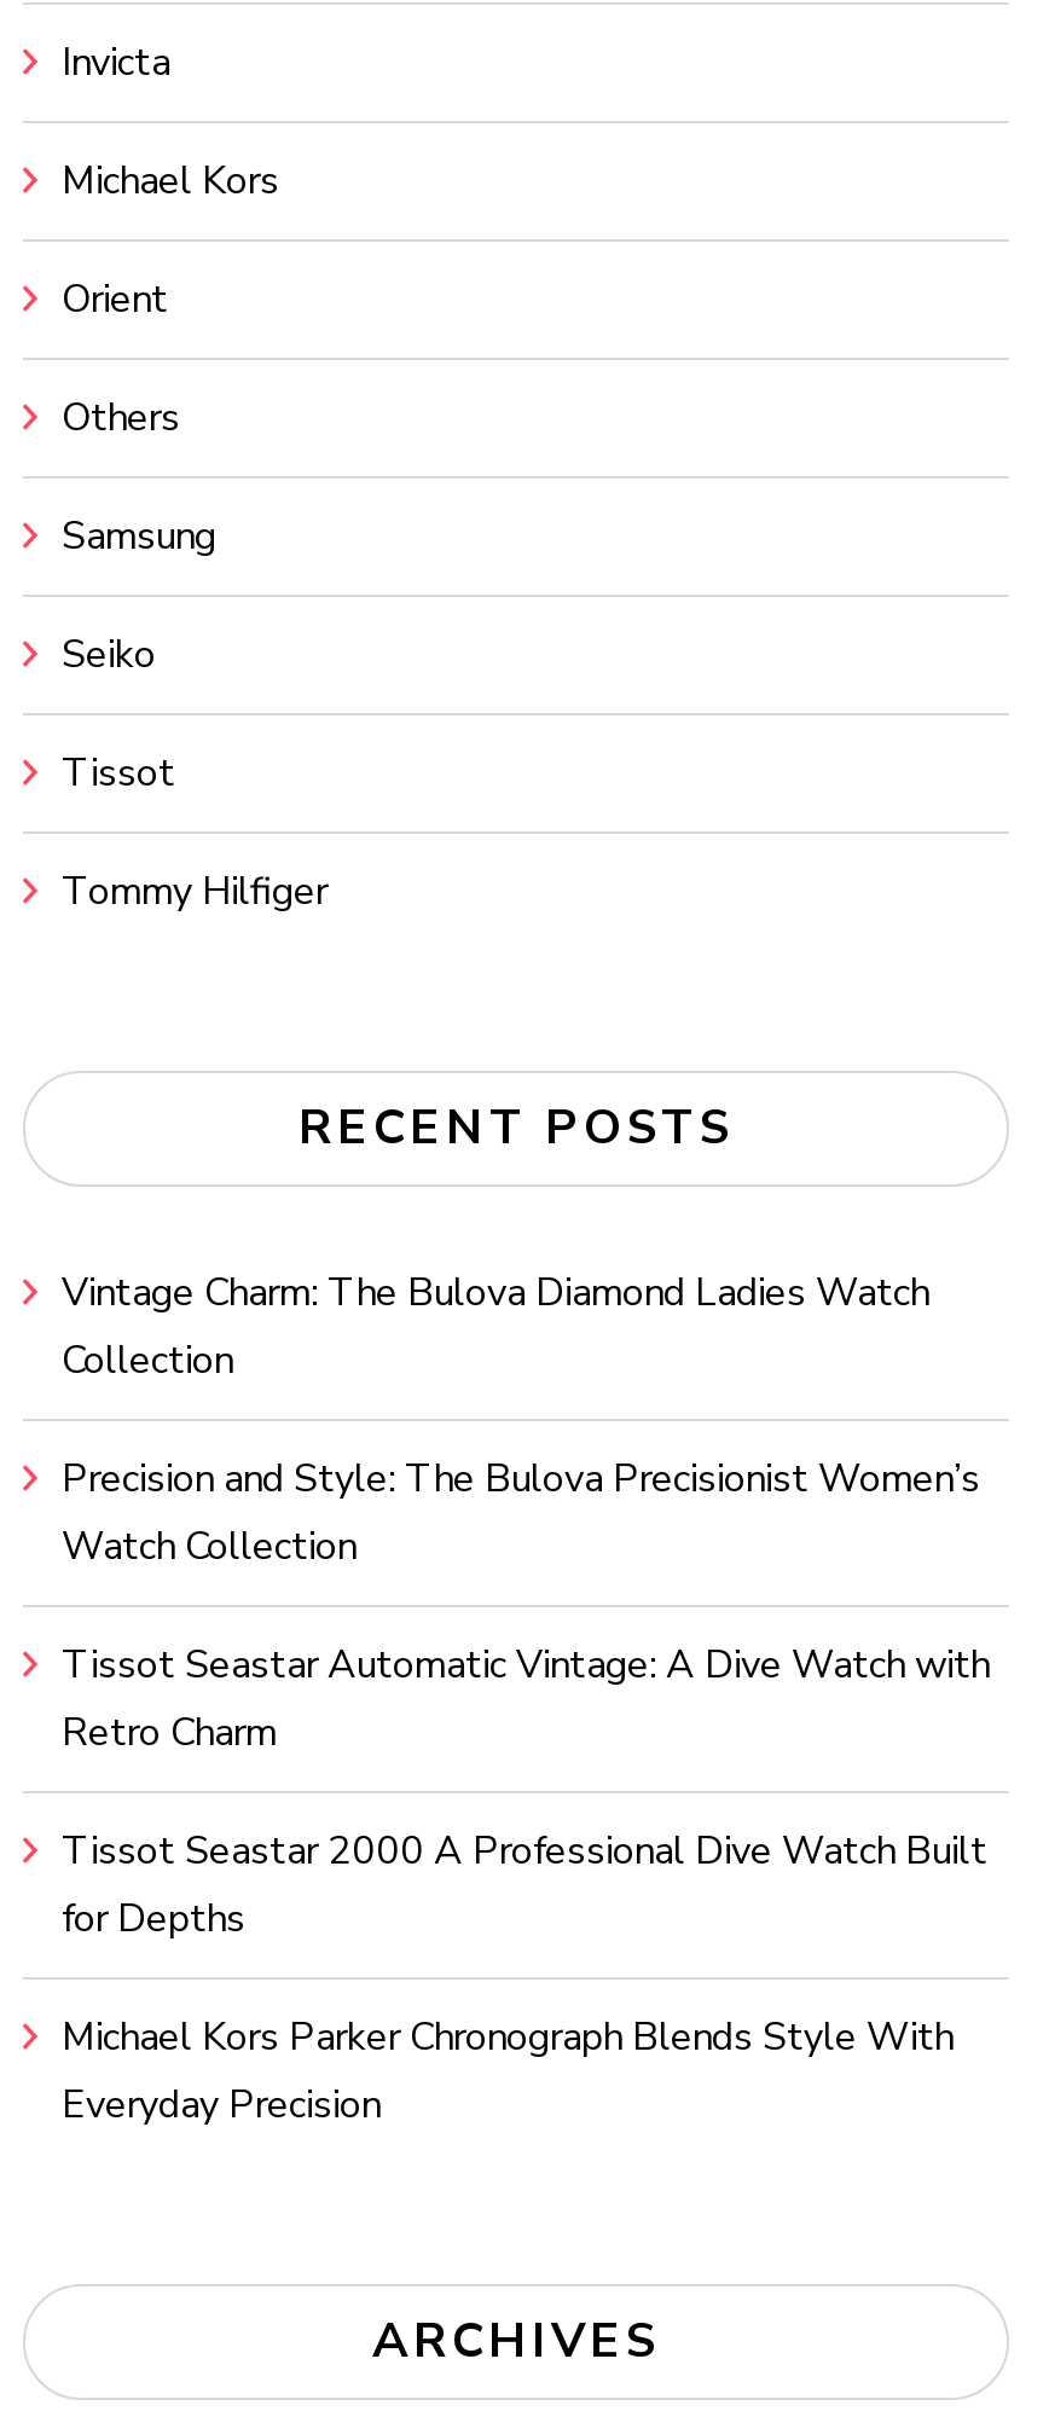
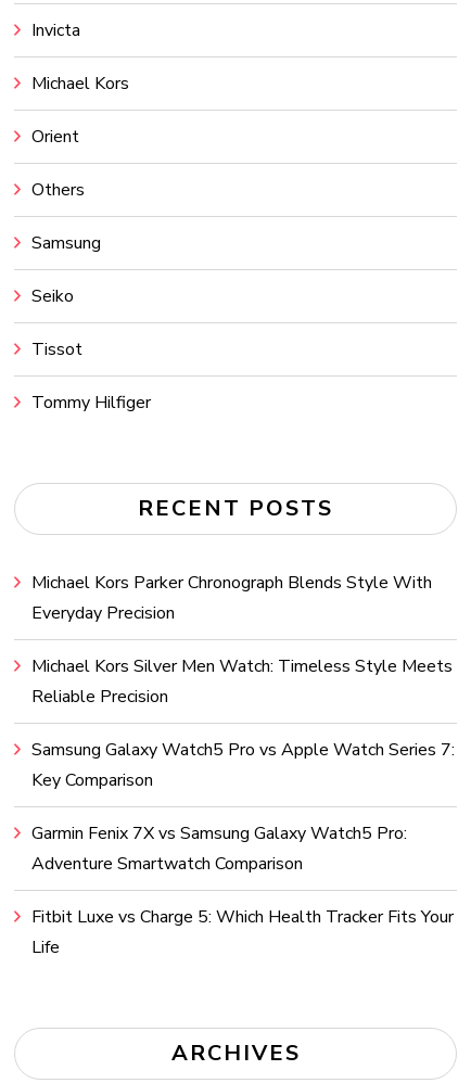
[62,1267,990,1947] Vintage Charm: The Bulova Diamond Ladies Watch | Collection | Precision and Style: The Bulova Precisionist Women’s | Watch Collection | Tissot Seastar Automatic Vintage: A Dive Watch with | Retro Charm | Tissot Seastar 2000 A Professional Dive Watch Built | for Depths -> none
moved [62,2012,954,2133] -> [31,571,432,625]: Michael Kors Parker Chronograph Blends Style With | Everyday Precision
none -> [31,655,455,960] Michael Kors Silver Men Watch: Timeless Style Meets | Reliable Precision | Samsung Galaxy Watch5 Pro vs Apple Watch Series 7: | Key Comparison | Garmin Fenix 7X vs Samsung Galaxy Watch5 Pro: | Adventure Smartwatch Comparison | Fitbit Luxe vs Charge 5: Which Health Tracker Fits Your | Life

